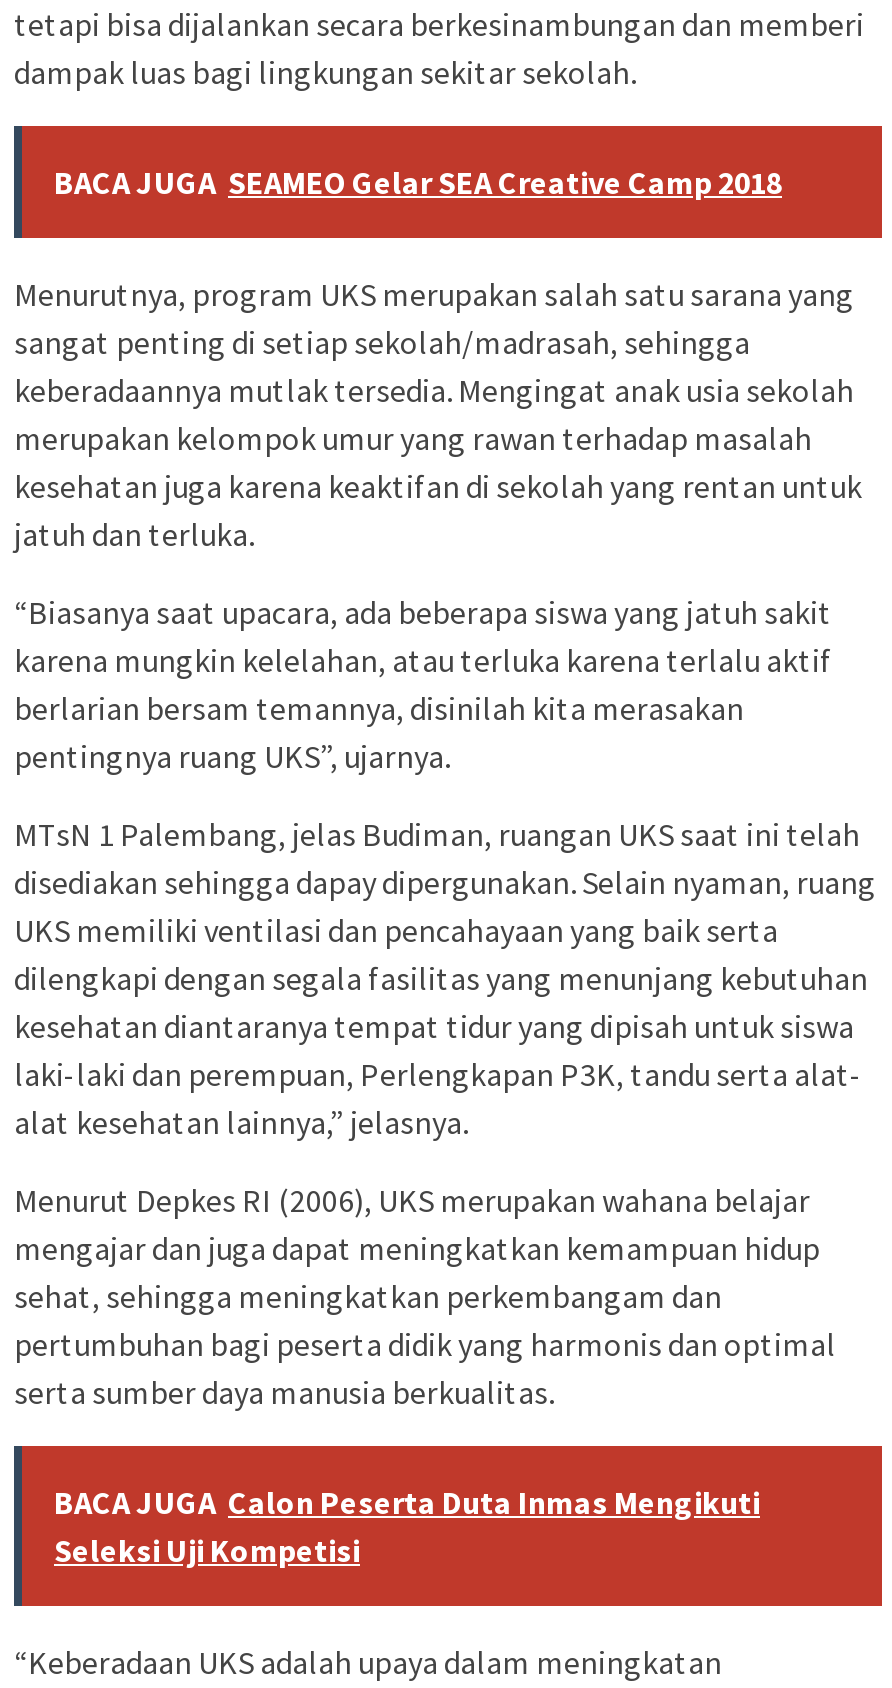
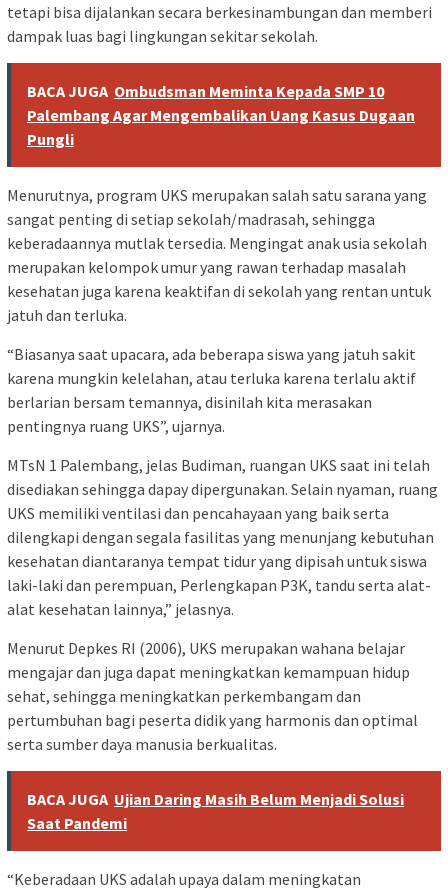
[54,163,782,203] BACA JUGA SEAMEO Gelar SEA Creative Camp 2018 -> [27,81,415,149] BACA JUGA Ombudsman Meminta Kepada SMP 10 | Palembang Agar Mengembalikan Uang Kasus Dugaan | Pungli
[54,1483,760,1571] BACA JUGA Calon Peserta Duta Inmas Mengikuti | Seleksi Uji Kompetisi -> [27,789,404,833] BACA JUGA Ujian Daring Masih Belum Menjadi Solusi | Saat Pandemi

